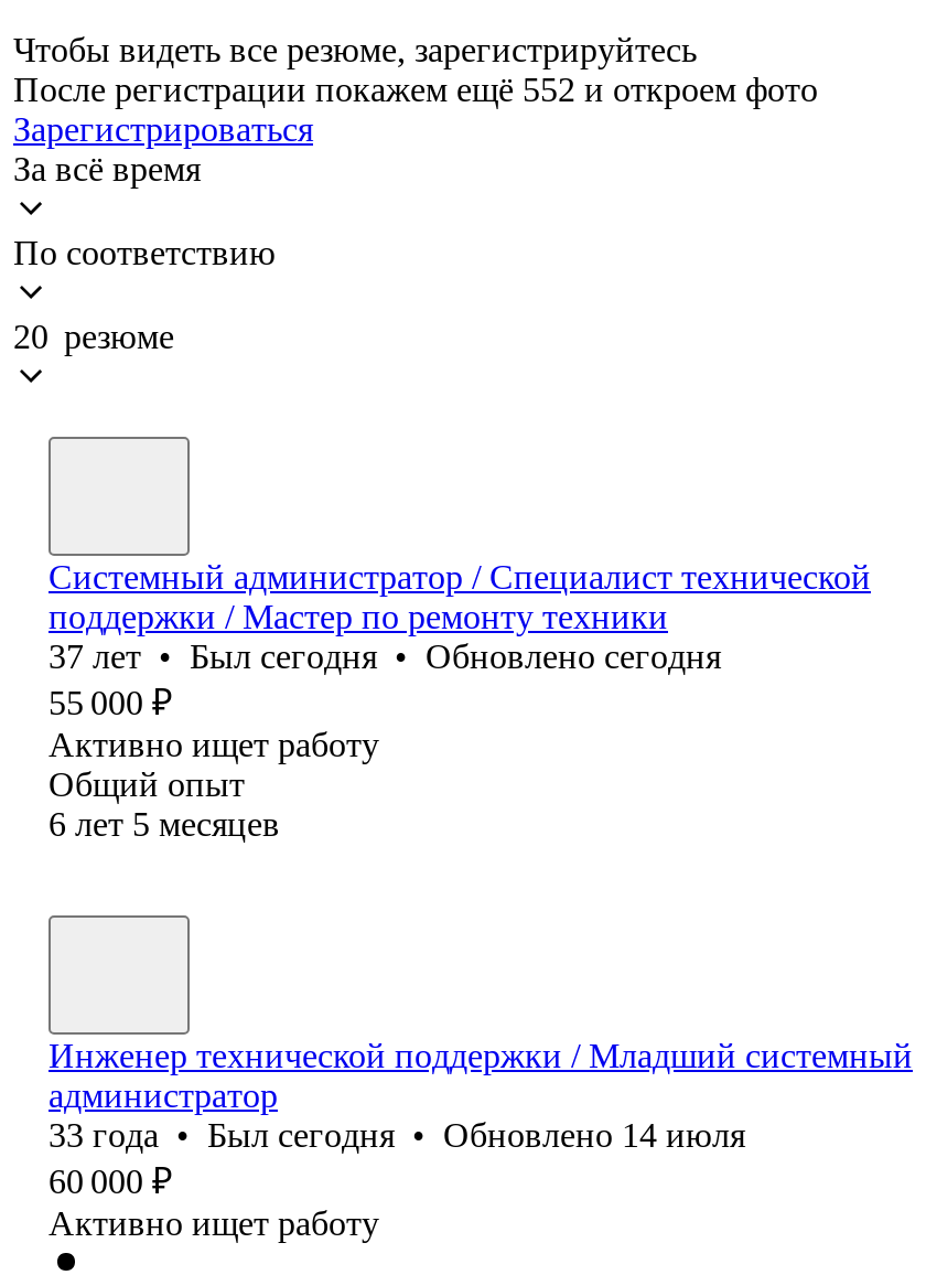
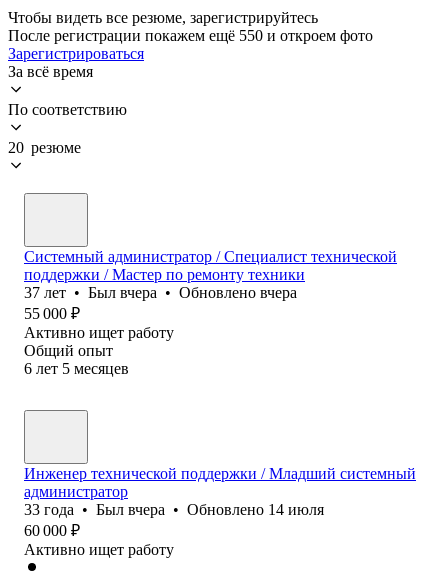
[13,70,818,108] После регистрации покажем ещё 552 и откроем фото -> [8,27,373,44] После регистрации покажем ещё 550 и откроем фото
[49,637,721,675] 37 лет • Был сегодня • Обновлено сегодня -> [24,284,297,301] 37 лет • Был вчера • Обновлено вчера
[49,1116,745,1153] 33 года • Был сегодня • Обновлено 14 июля -> [24,501,324,518] 33 года • Был вчера • Обновлено 14 июля

